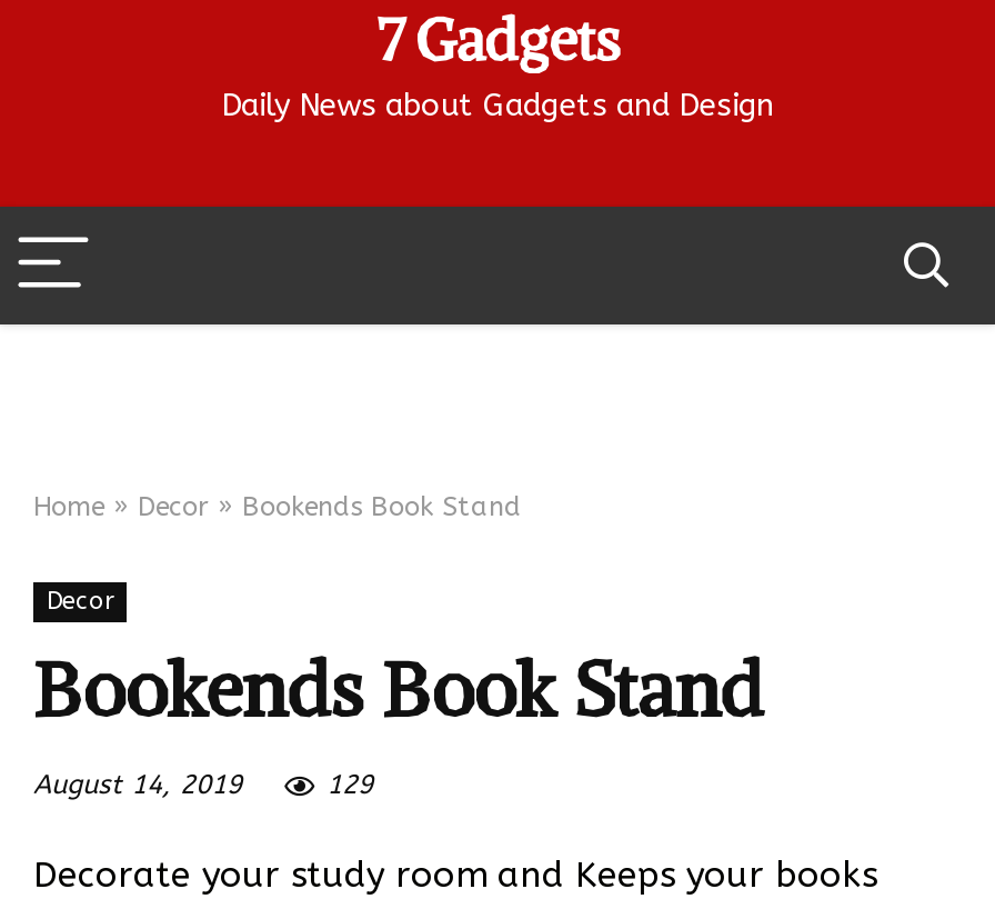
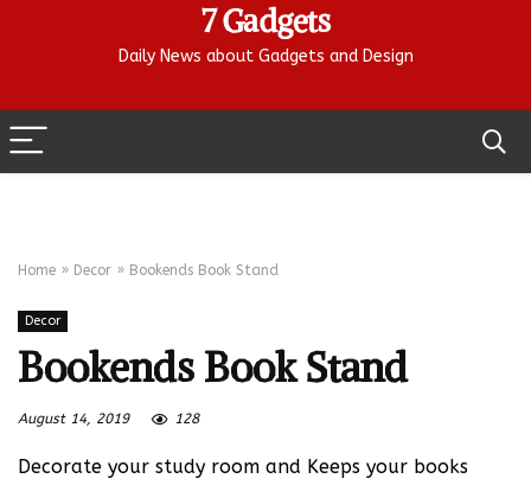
[326,769,373,800] 129 -> [174,410,199,427] 128

